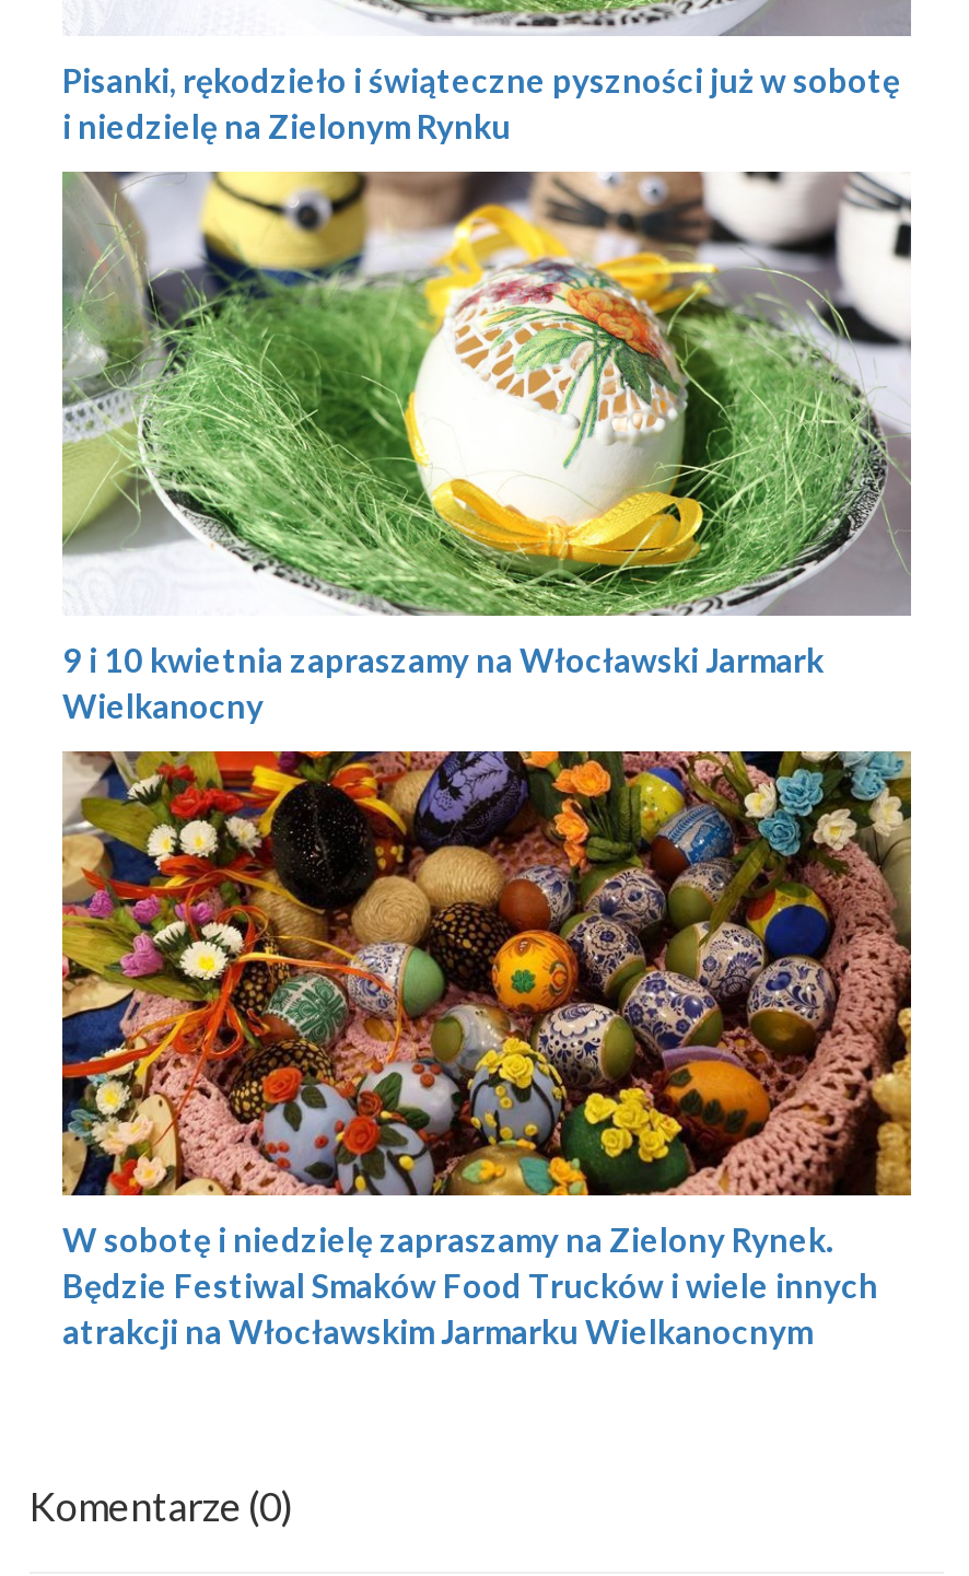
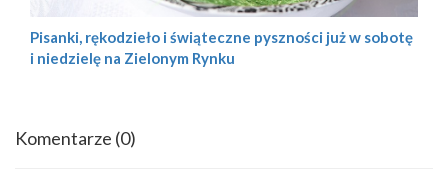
[60,168,911,725] [image] | 9 i 10 kwietnia zapraszamy na Włocławski Jarmark | Wielkanocny -> none
[60,748,913,1350] [image] | W sobotę i niedzielę zapraszamy na Zielony Rynek. | Będzie Festiwal Smaków Food Trucków i wiele innych | atrakcji na Włocławskim Jarmarku Wielkanocnym -> none

